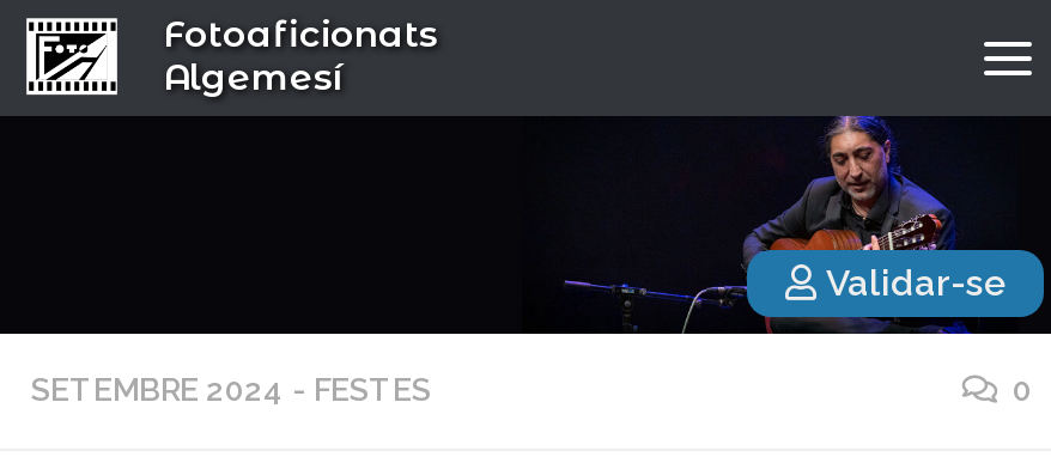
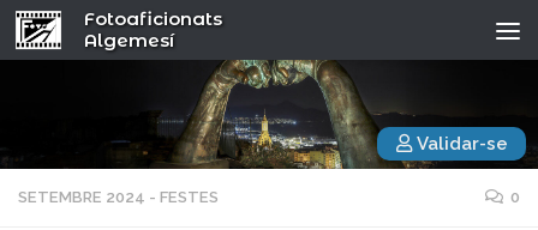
[318,114,970,336] [image] -> [160,59,488,170] [image]

